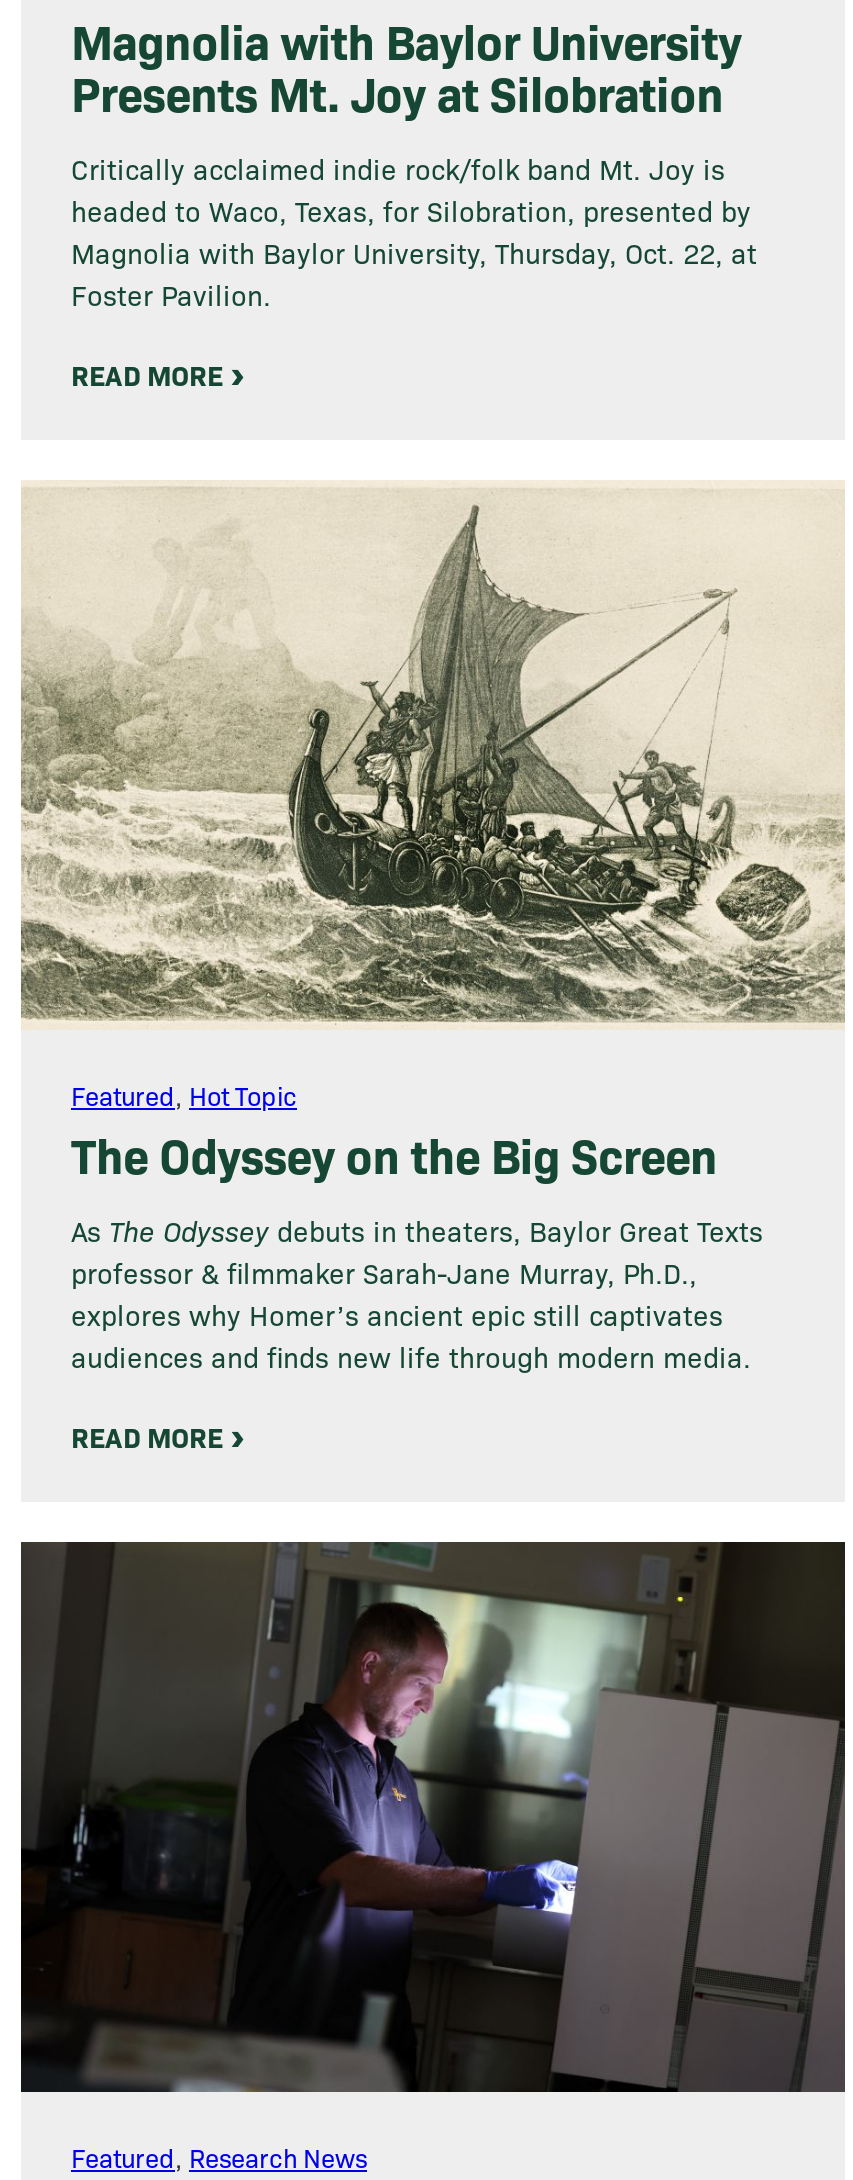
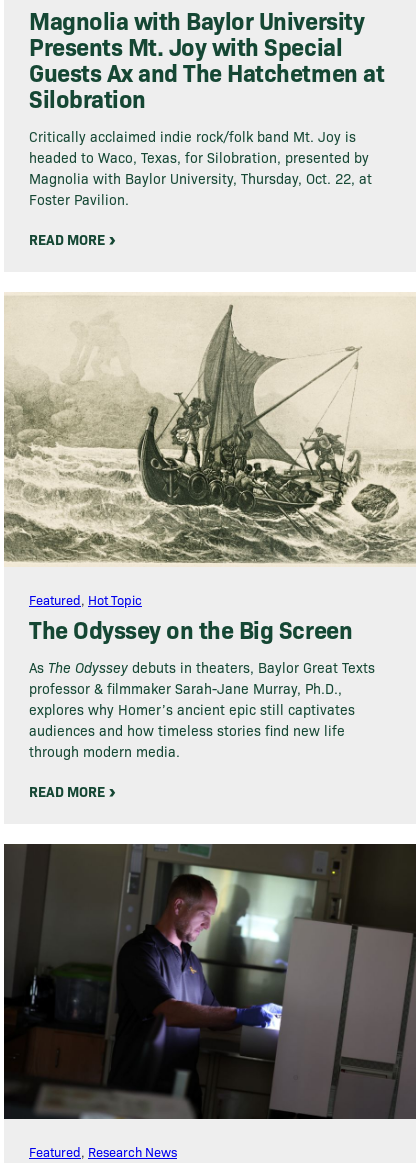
[71,59,723,125] Presents Mt. Joy at Silobration -> [29,29,384,114] Presents Mt. Joy with Special | Guests Ax and The Hatchetmen at | Silobration
[71,1336,751,1376] audiences and finds new life through modern media. -> [29,720,345,761] audiences and how timeless stories find new life | through modern media.

